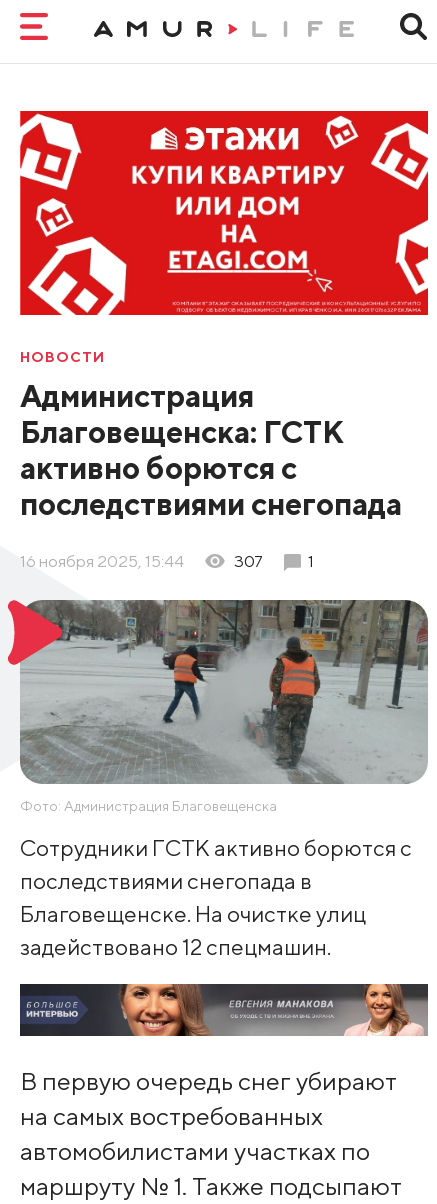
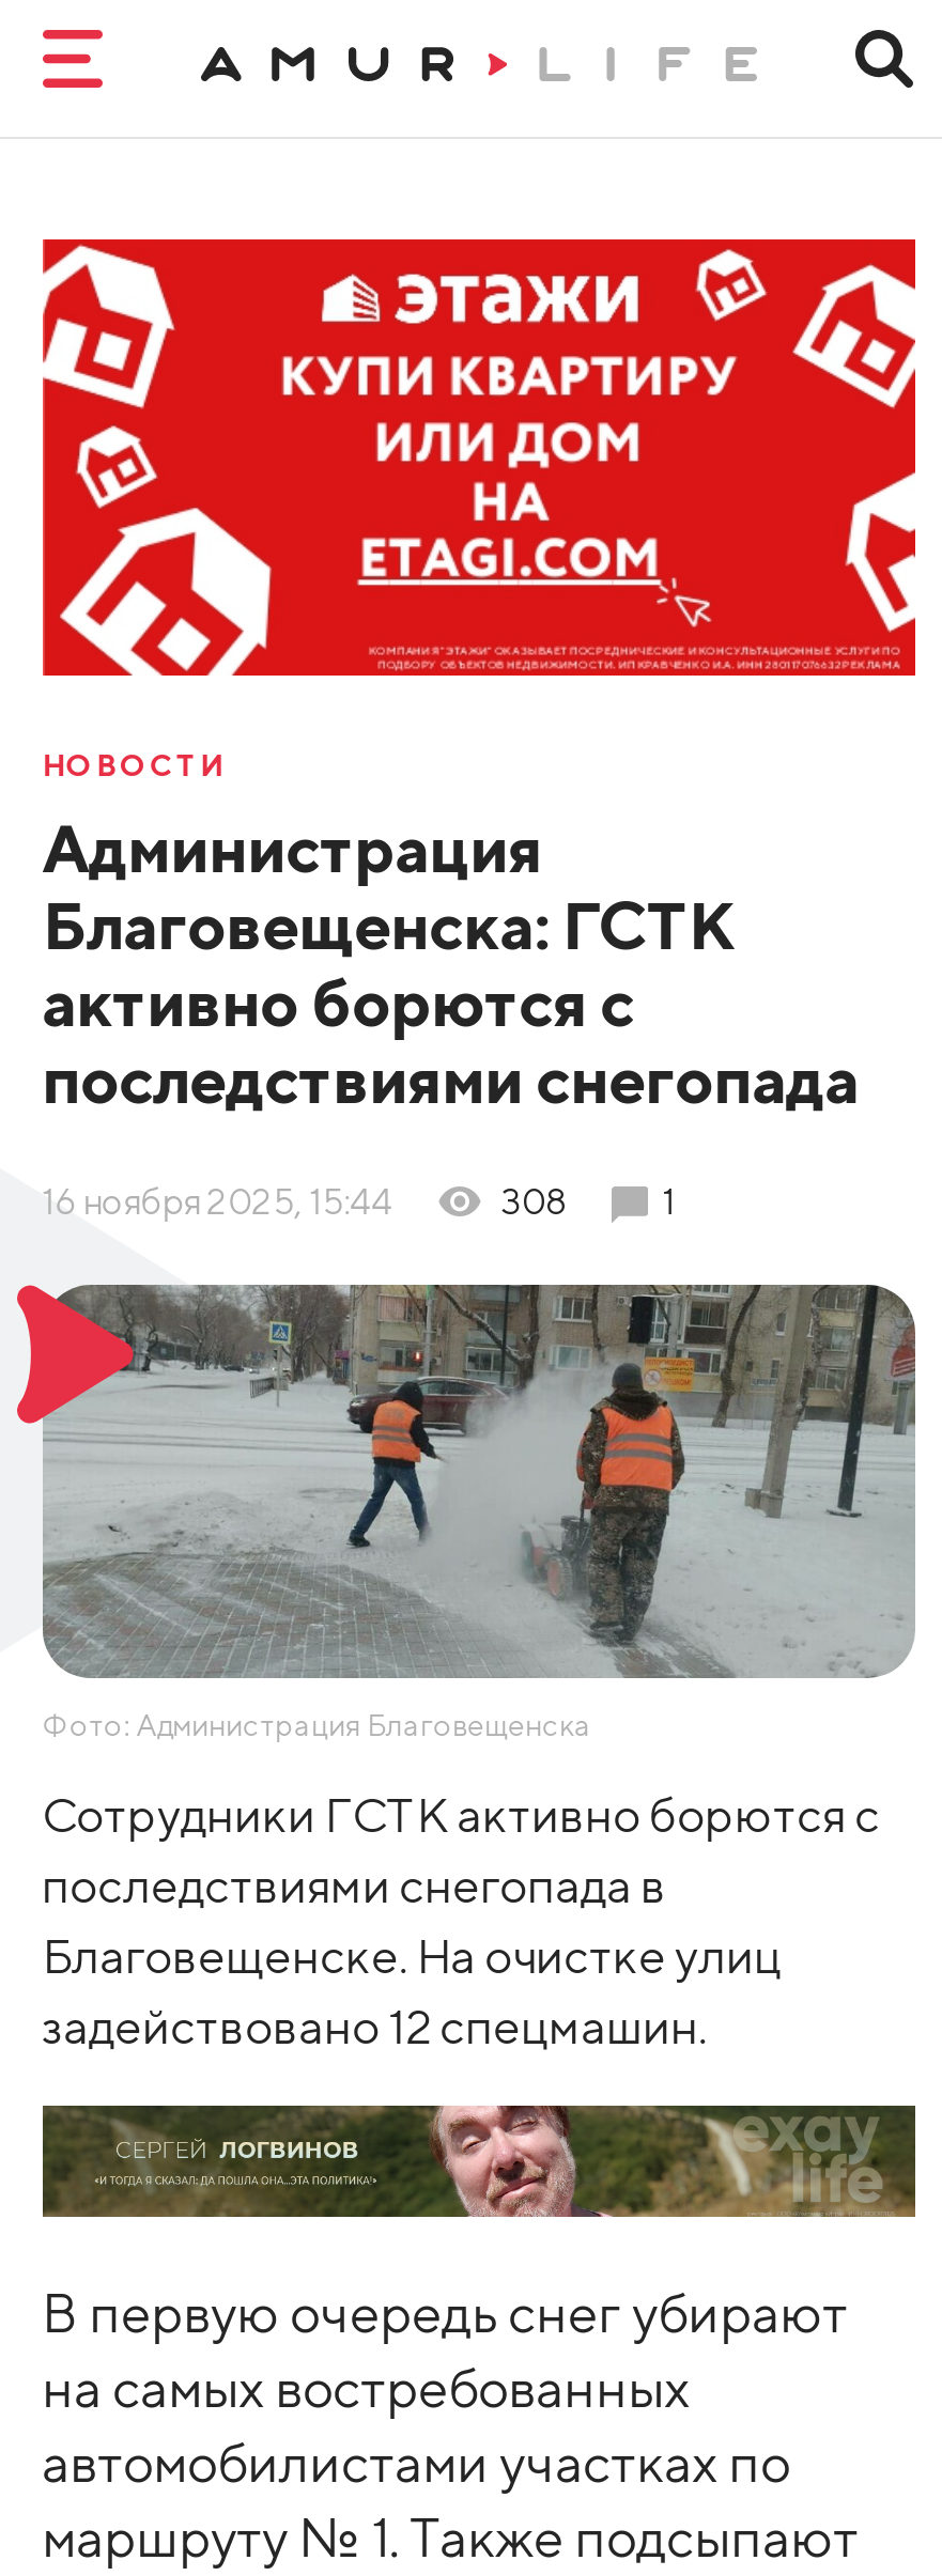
[234,551,263,571] 307 -> [500,1180,567,1223] 308
[20,983,428,1037] [image] -> [43,2104,917,2219] [image]

